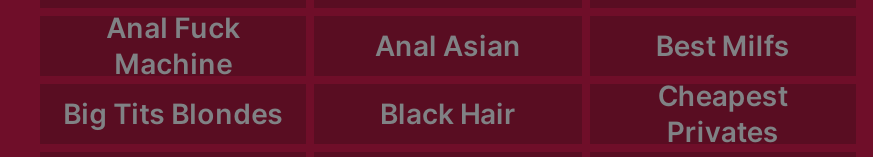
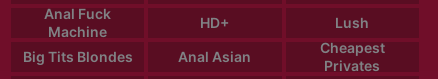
[375,27,790,61] Anal Asian | Best Milfs -> [200,14,369,31] HD+ | Lush
[380,96,516,130] Black Hair -> [178,48,251,65] Anal Asian

